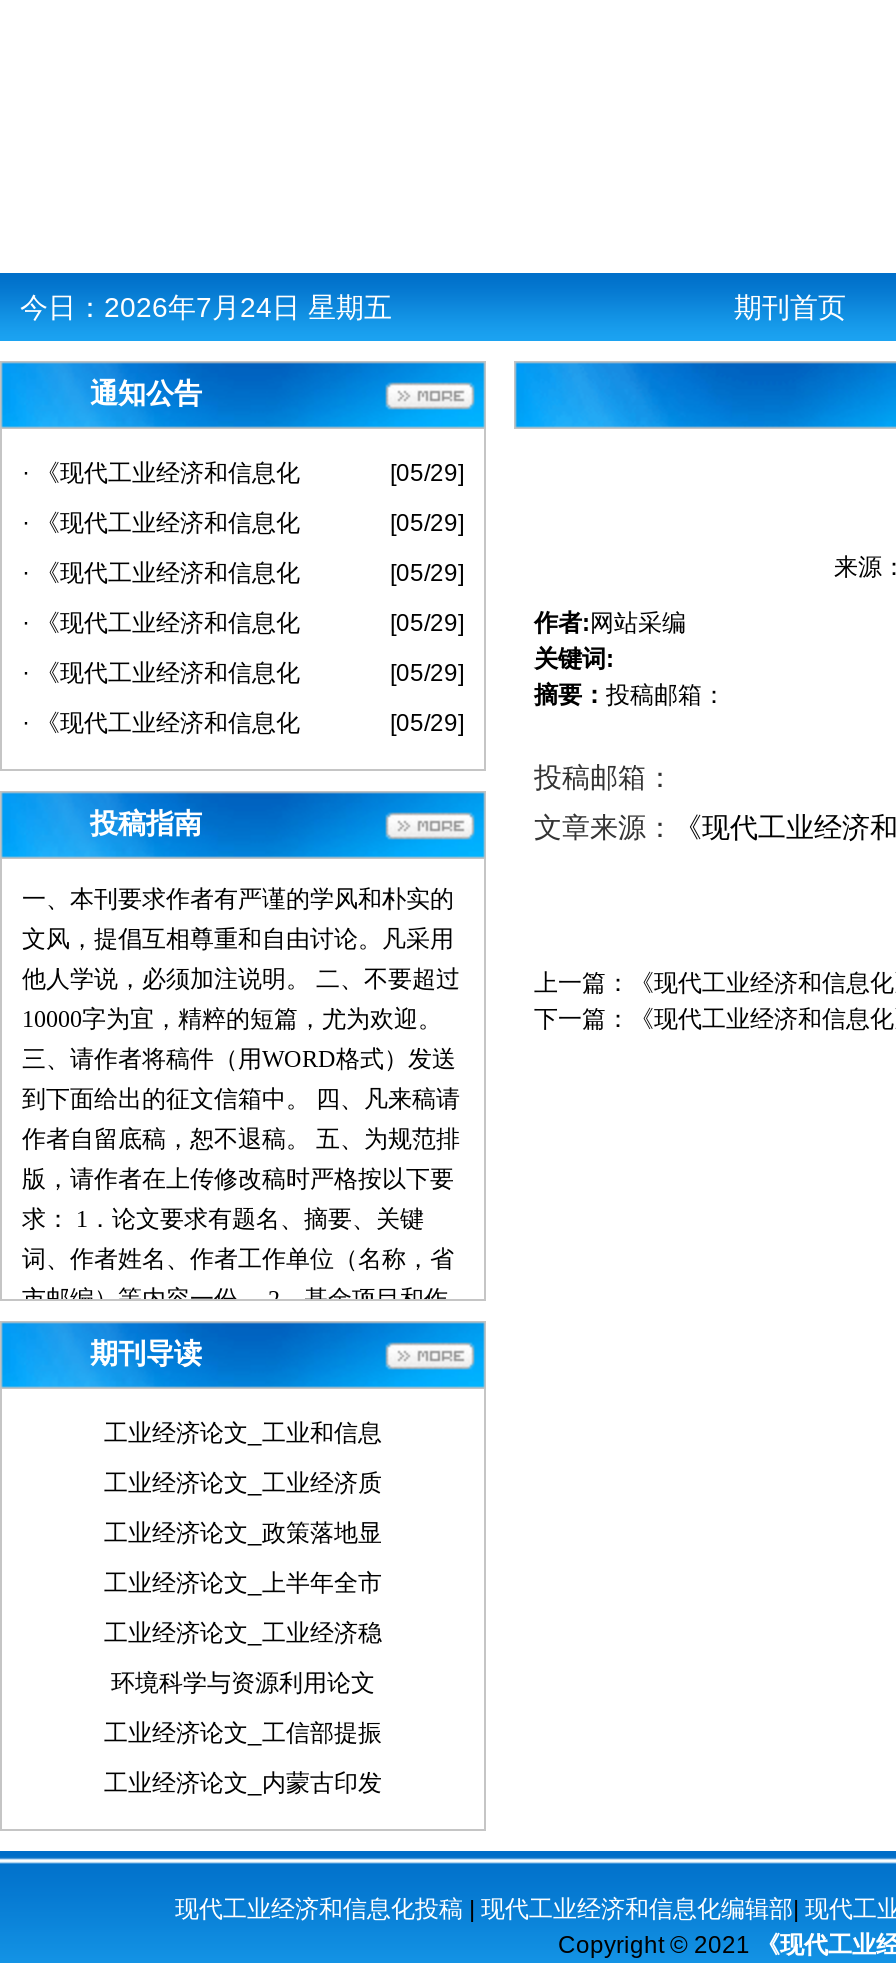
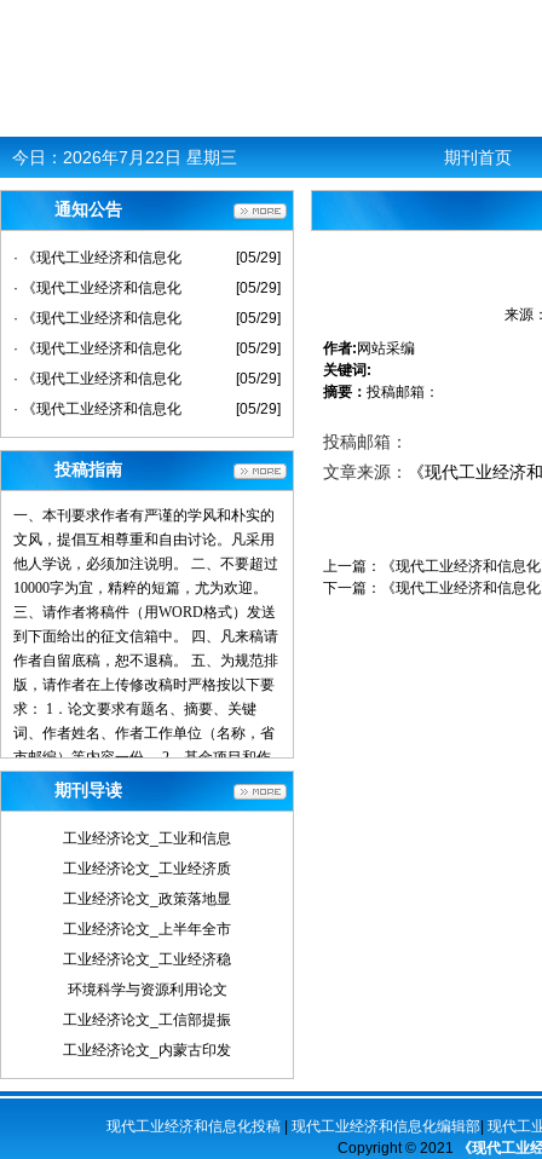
[20,291,392,323] 今日：2026年7月24日 星期五 -> [12,148,237,167] 今日：2026年7月22日 星期三

